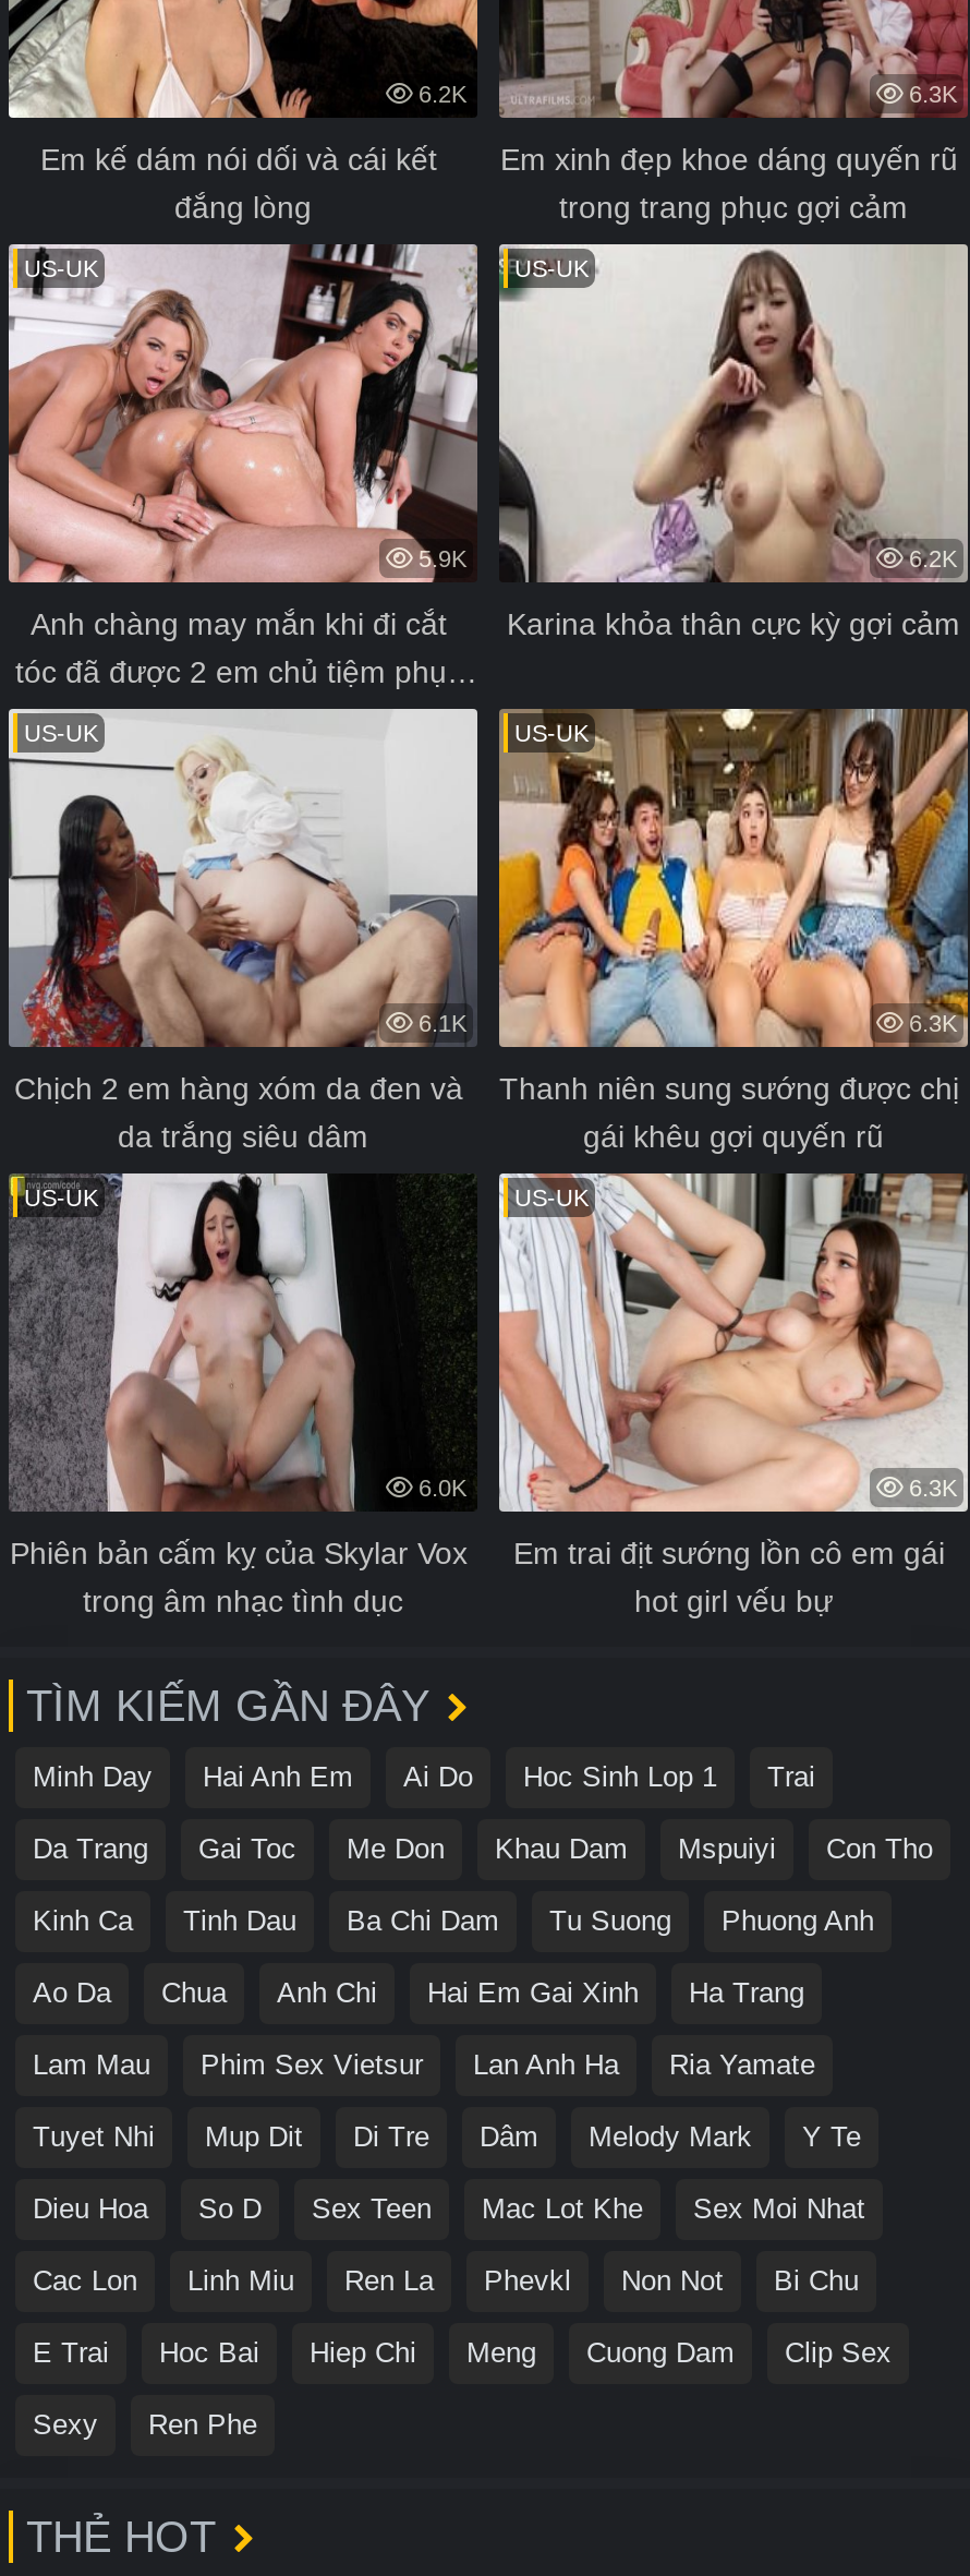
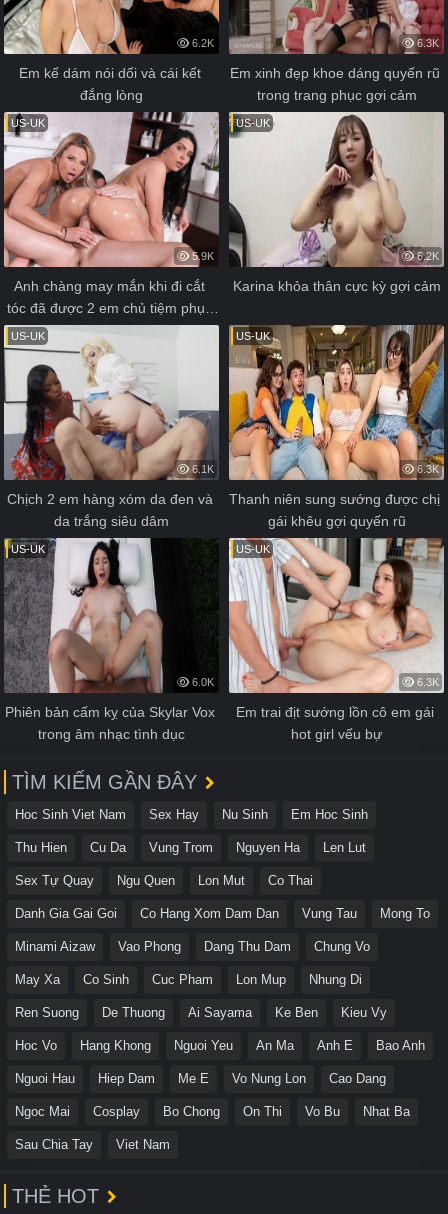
[33,1760,933,2440] Minh Day | Hai Anh Em | Ai Do | Hoc Sinh Lop 1 | Trai | Da Trang | Gai Toc | Me Don | Khau Dam | Mspuiyi | Con Tho | Kinh Ca | Tinh Dau | Ba Chi Dam | Tu Suong | Phuong Anh | Ao Da | Chua | Anh Chi | Hai Em Gai Xinh | Ha Trang | Lam Mau | Phim Sex Vietsur | Lan Anh Ha | Ria Yamate | Tuyet Nhi | Mup Dit | Di Tre | Dâm | Melody Mark | Y Te | Dieu Hoa | So D | Sex Teen | Mac Lot Khe | Sex Moi Nhat | Cac Lon | Linh Miu | Ren La | Phevkl | Non Not | Bi Chu | E Trai | Hoc Bai | Hiep Chi | Meng | Cuong Dam | Clip Sex | Sexy | Ren Phe -> [15,807,430,1152] Hoc Sinh Viet Nam | Sex Hay | Nu Sinh | Em Hoc Sinh | Thu Hien | Cu Da | Vung Trom | Nguyen Ha | Len Lut | Sex Tự Quay | Ngu Quen | Lon Mut | Co Thai | Danh Gia Gai Goi | Co Hang Xom Dam Dan | Vung Tau | Mong To | Minami Aizaw | Vao Phong | Dang Thu Dam | Chung Vo | May Xa | Co Sinh | Cuc Pham | Lon Mup | Nhung Di | Ren Suong | De Thuong | Ai Sayama | Ke Ben | Kieu Vy | Hoc Vo | Hang Khong | Nguoi Yeu | An Ma | Anh E | Bao Anh | Nguoi Hau | Hiep Dam | Me E | Vo Nung Lon | Cao Dang | Ngoc Mai | Cosplay | Bo Chong | On Thi | Vo Bu | Nhat Ba | Sau Chia Tay | Viet Nam

